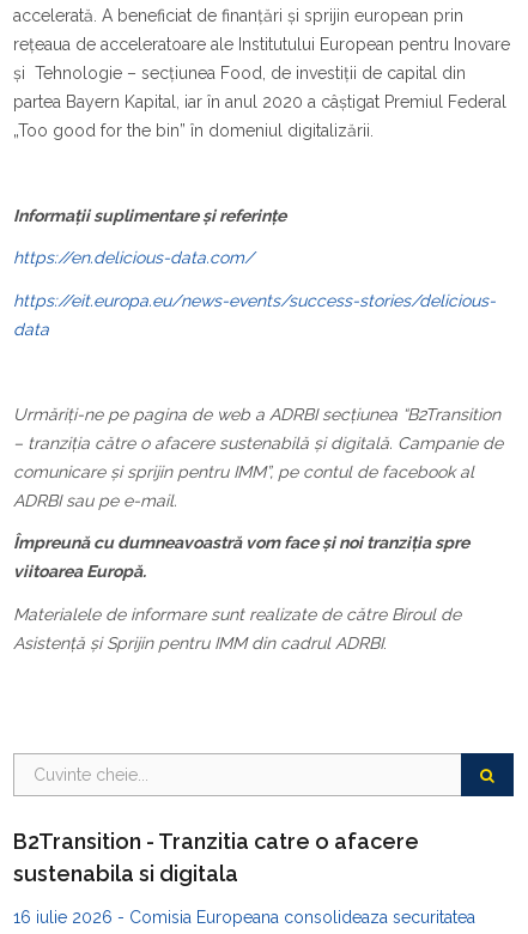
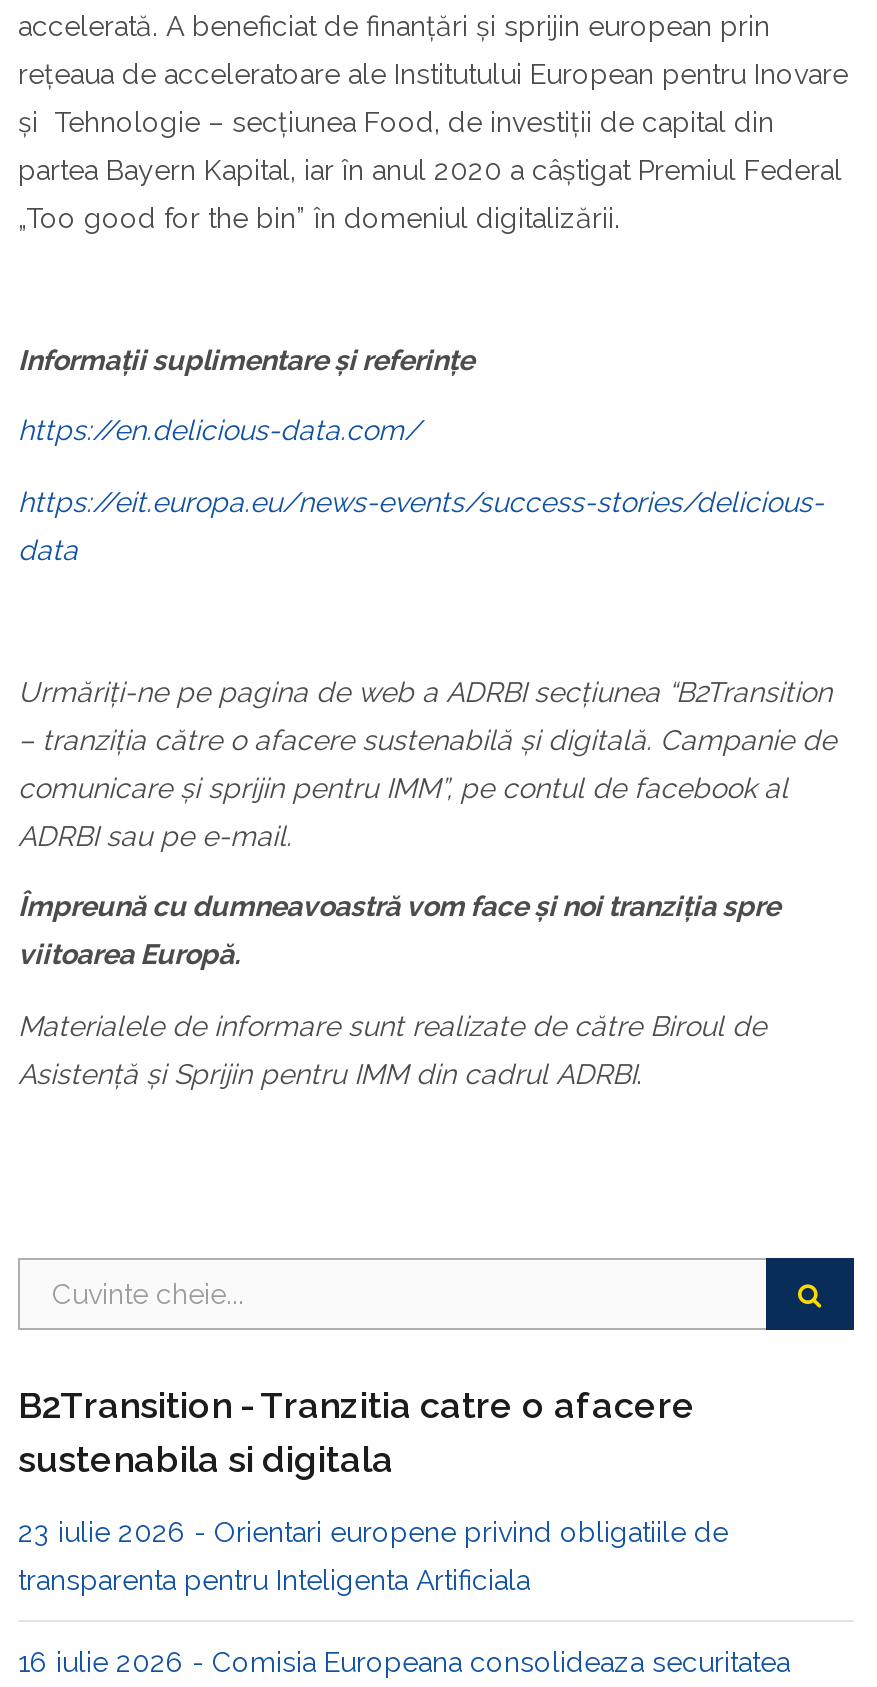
none -> [18,1516,728,1596] 23 iulie 2026 - Orientari europene privind obligatiile de | transparenta pentru Inteligenta Artificiala

